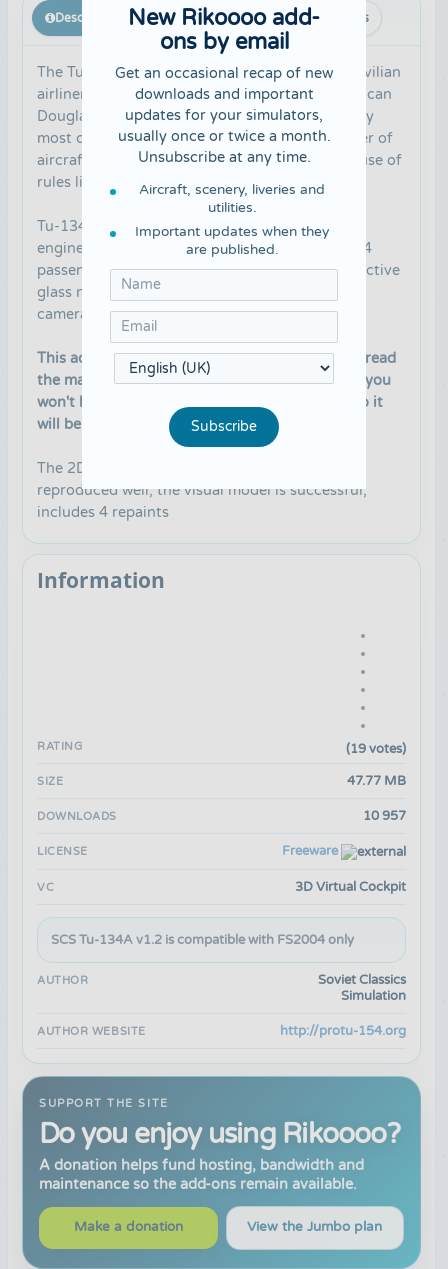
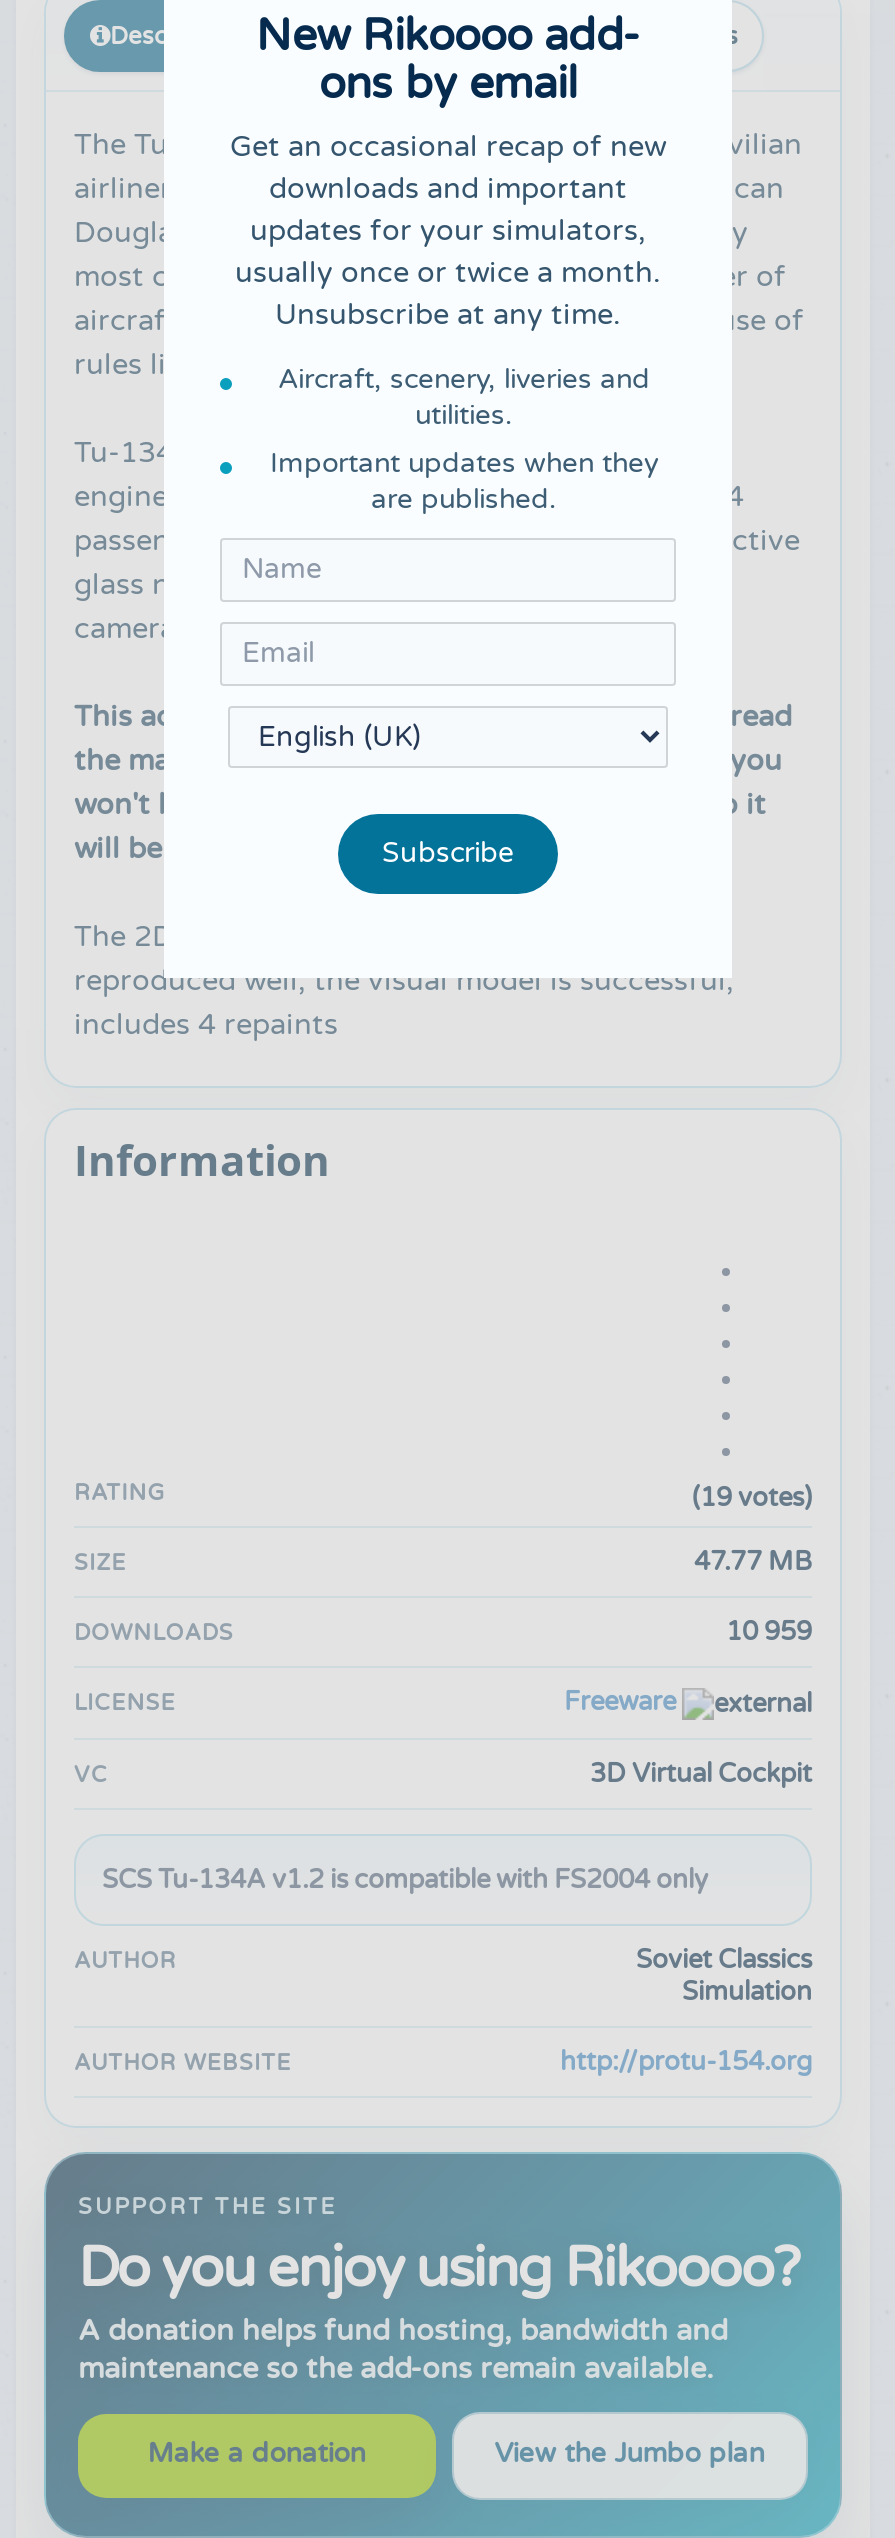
[363,808,406,824] 10 957 -> [726,1616,812,1648] 10 959

